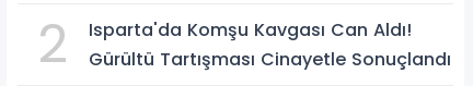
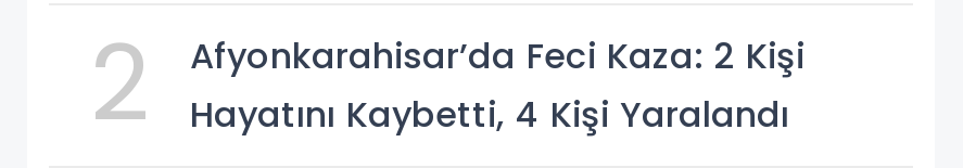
[89,17,451,72] Isparta'da Komşu Kavgası Can Aldı! | Gürültü Tartışması Cinayetle Sonuçlandı -> [190,31,804,139] Afyonkarahisar’da Feci Kaza: 2 Kişi | Hayatını Kaybetti, 4 Kişi Yaralandı

